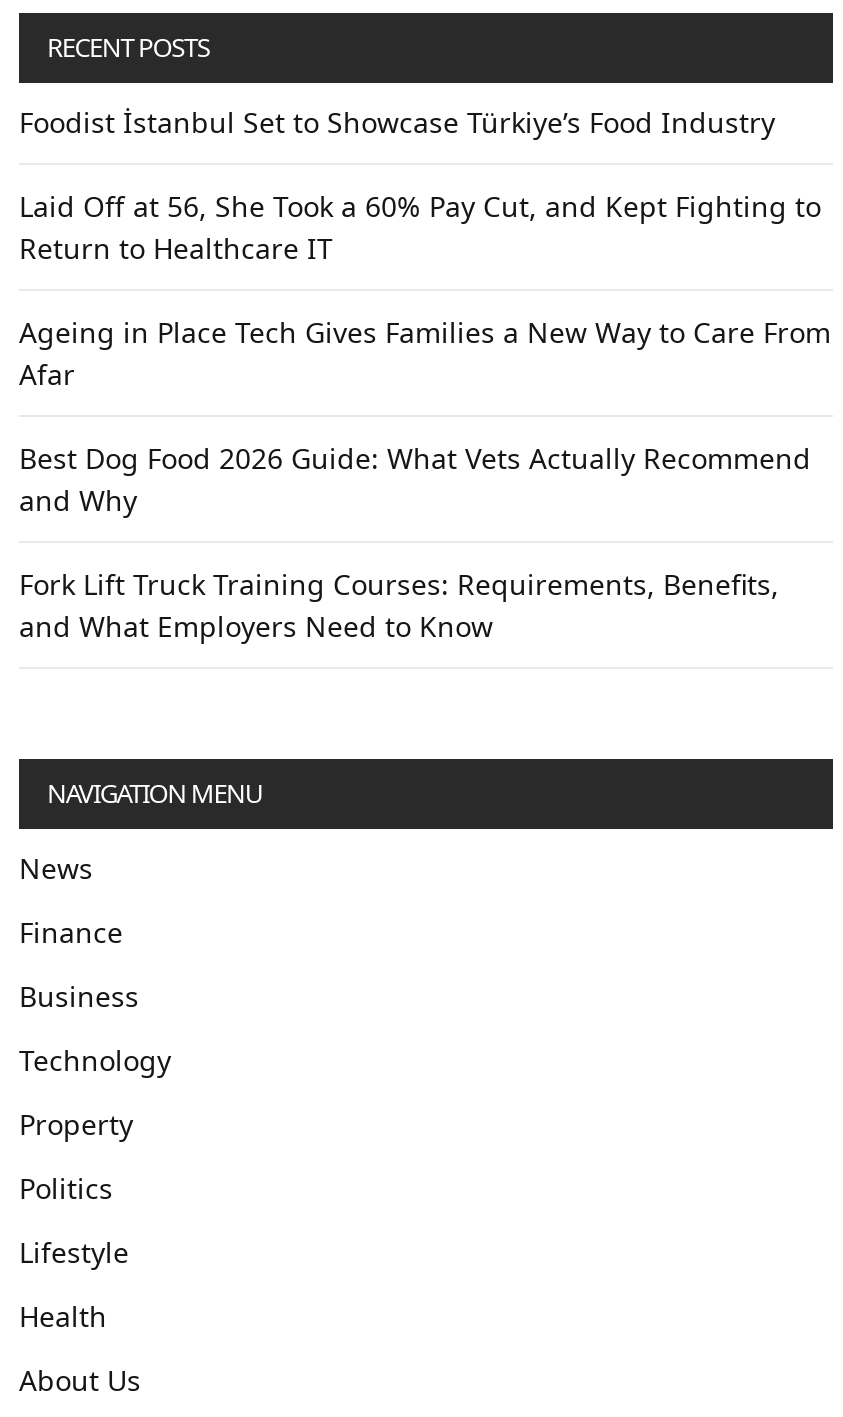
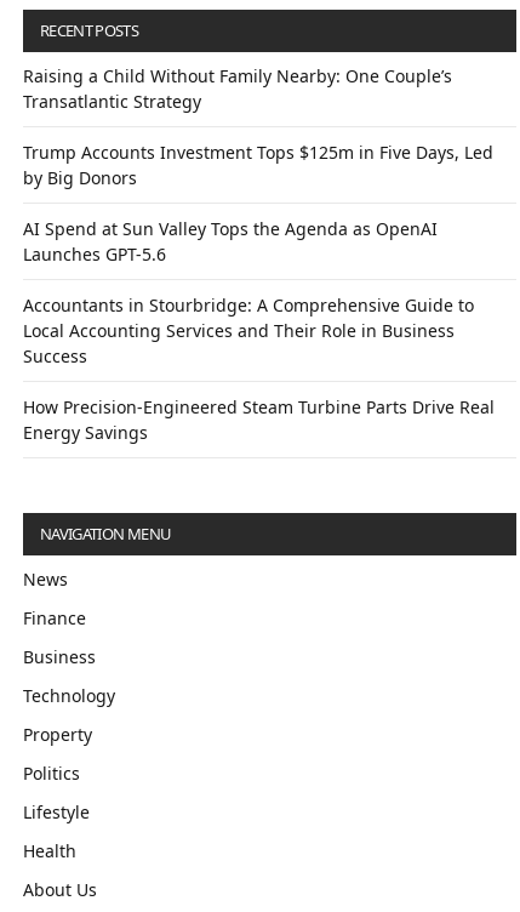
[19,103,775,141] Foodist İstanbul Set to Showcase Türkiye’s Food Industry -> [23,64,452,113] Raising a Child Without Family Nearby: One Couple’s | Transatlantic Strategy
[19,187,821,267] Laid Off at 56, She Took a 60% Pay Cut, and Kept Fighting to | Return to Healthcare IT -> [23,141,493,189] Trump Accounts Investment Tops $125m in Five Days, Led | by Big Donors
[19,313,831,393] Ageing in Place Tech Gives Families a New Way to Care From | Afar -> [23,217,438,265] AI Spend at Sun Valley Tops the Agenda as OpenAI | Launches GPT-5.6
[19,439,811,519] Best Dog Food 2026 Guide: What Vets Actually Recommend | and Why -> [23,293,474,367] Accountants in Stourbridge: A Comprehensive Guide to | Local Accounting Services and Their Role in Business | Success
[19,565,779,645] Fork Lift Truck Training Courses: Requirements, Benefits, | and What Employers Need to Know -> [23,395,495,444] How Precision-Engineered Steam Turbine Parts Drive Real | Energy Savings

